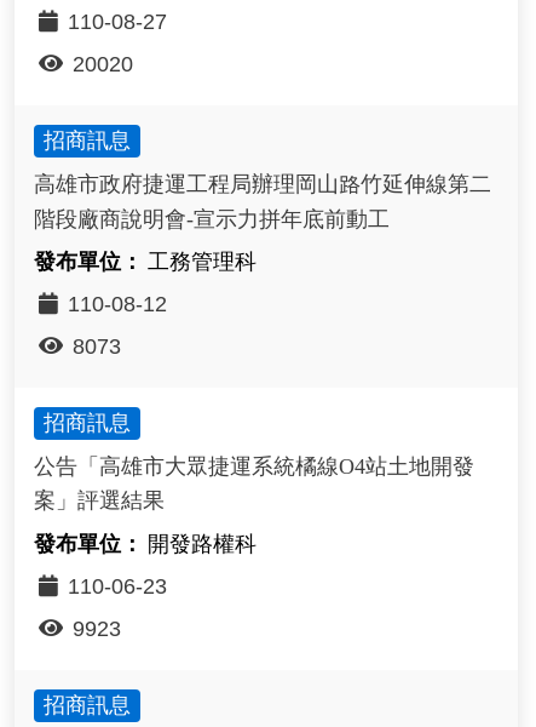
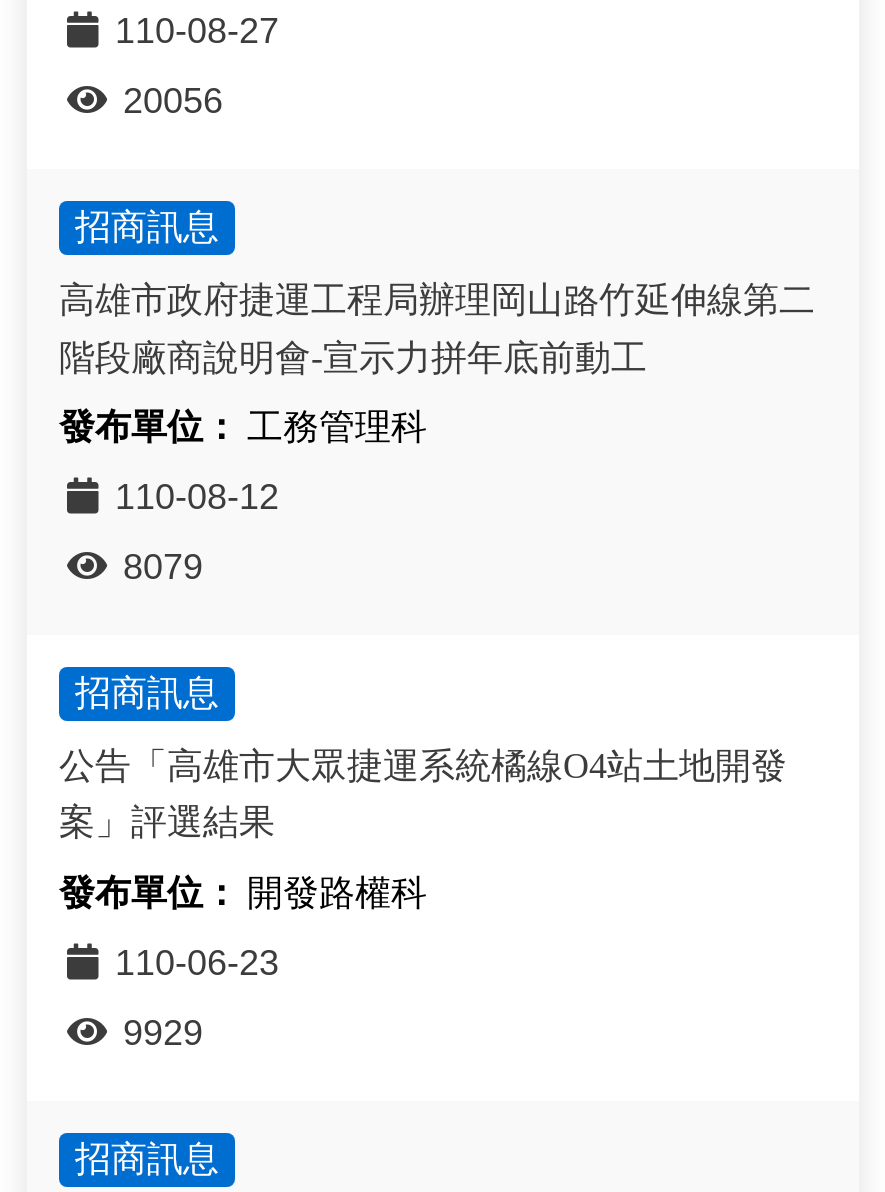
[73,52,133,76] 20020 -> [123,81,223,121] 20056
[73,334,121,359] 8073 -> [123,547,203,587] 8079
[73,616,121,640] 9923 -> [123,1012,203,1052] 9929

